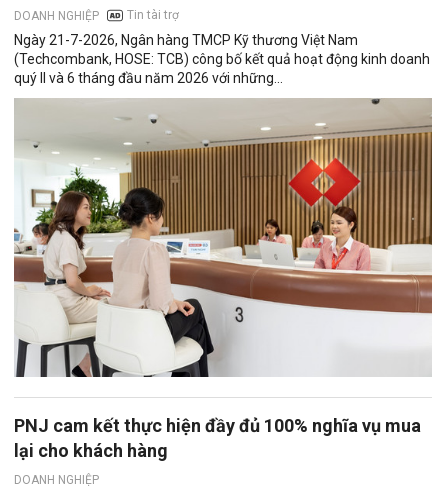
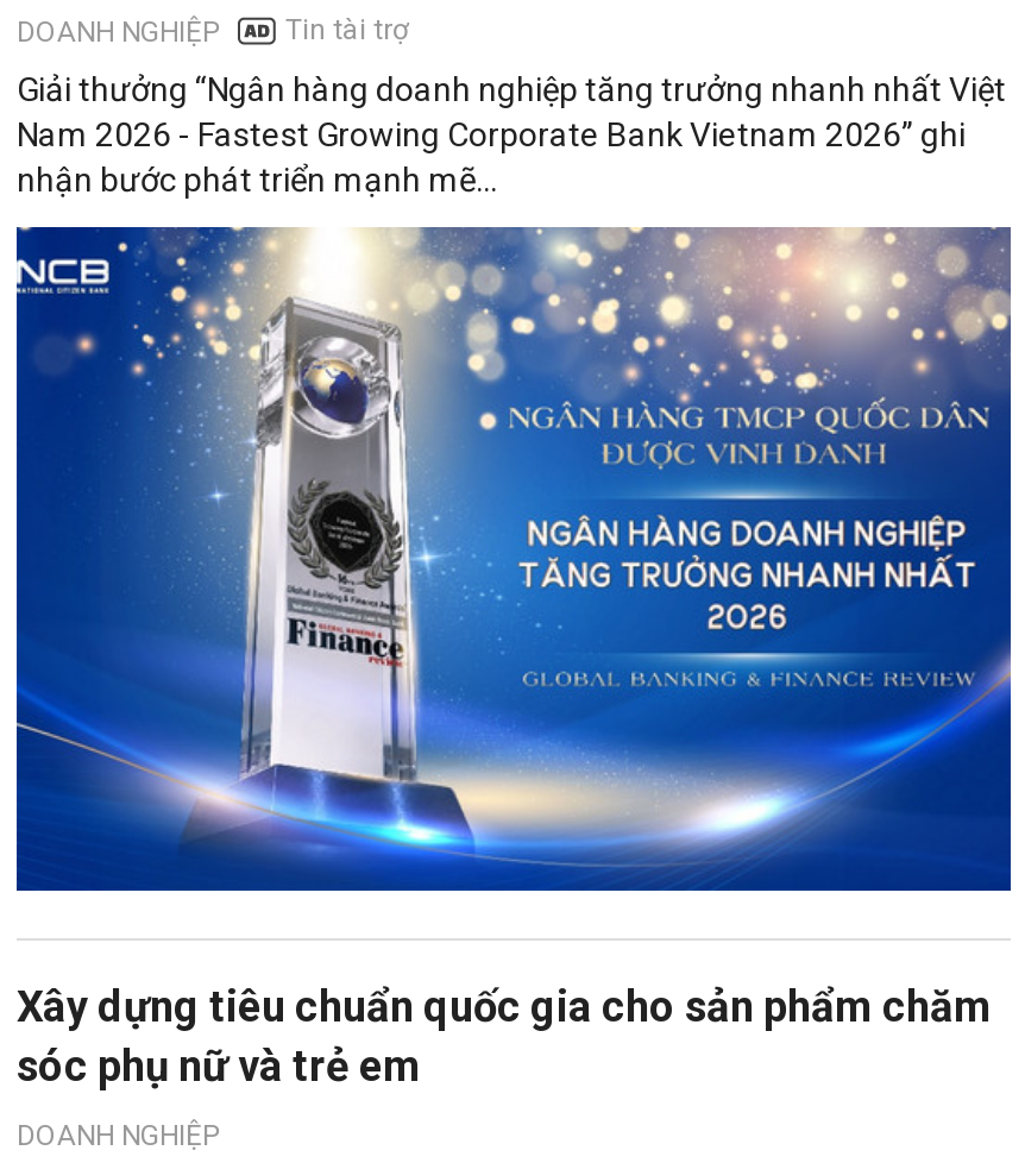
[14,32,430,86] Ngày 21-7-2026, Ngân hàng TMCP Kỹ thương Việt Nam | (Techcombank, HOSE: TCB) công bố kết quả hoạt động kinh doanh | quý II và 6 tháng đầu năm 2026 với những... -> [17,71,1006,200] Giải thưởng “Ngân hàng doanh nghiệp tăng trưởng nhanh nhất Việt | Nam 2026 - Fastest Growing Corporate Bank Vietnam 2026” ghi | nhận bước phát triển mạnh mẽ...
[13,98,433,461] [image] | PNJ cam kết thực hiện đầy đủ 100% nghĩa vụ mua | lại cho khách hàng -> [14,225,1013,1091] [image] | Xây dựng tiêu chuẩn quốc gia cho sản phẩm chăm | sóc phụ nữ và trẻ em

